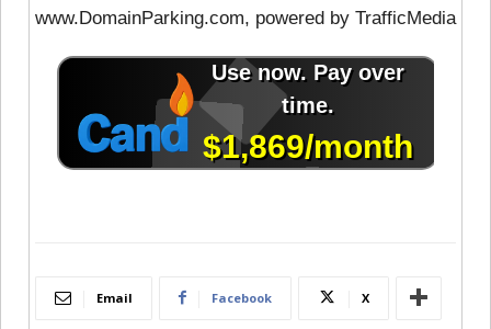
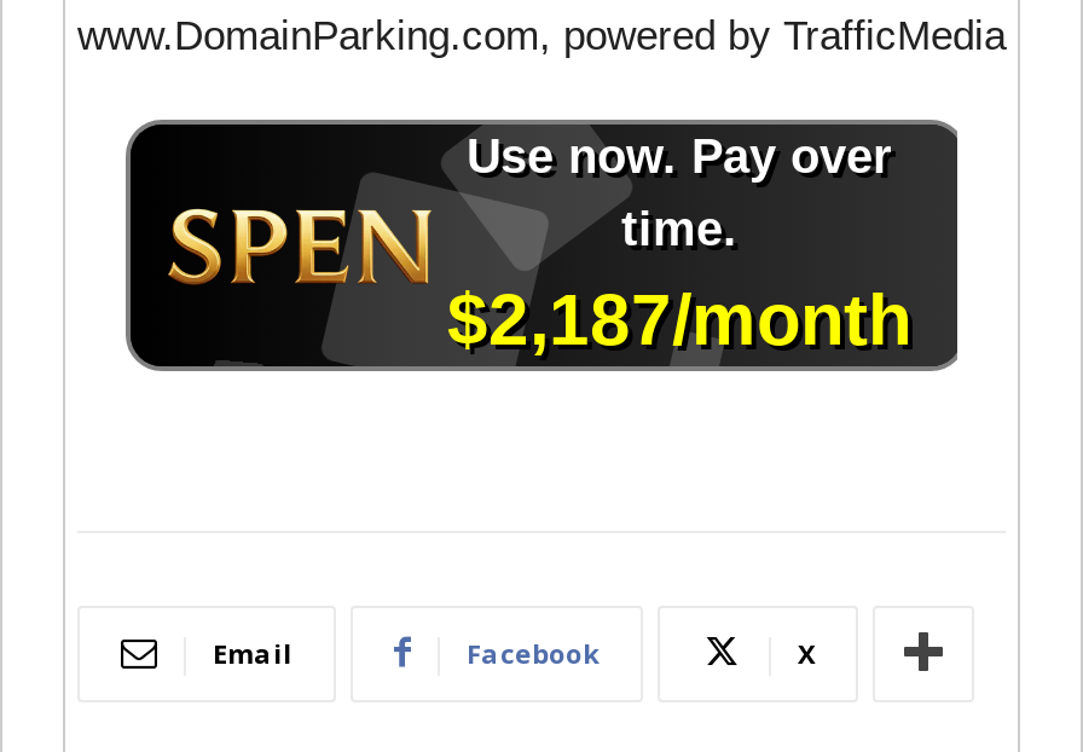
[77,59,326,167] [image] -> [167,129,720,364] [image]

